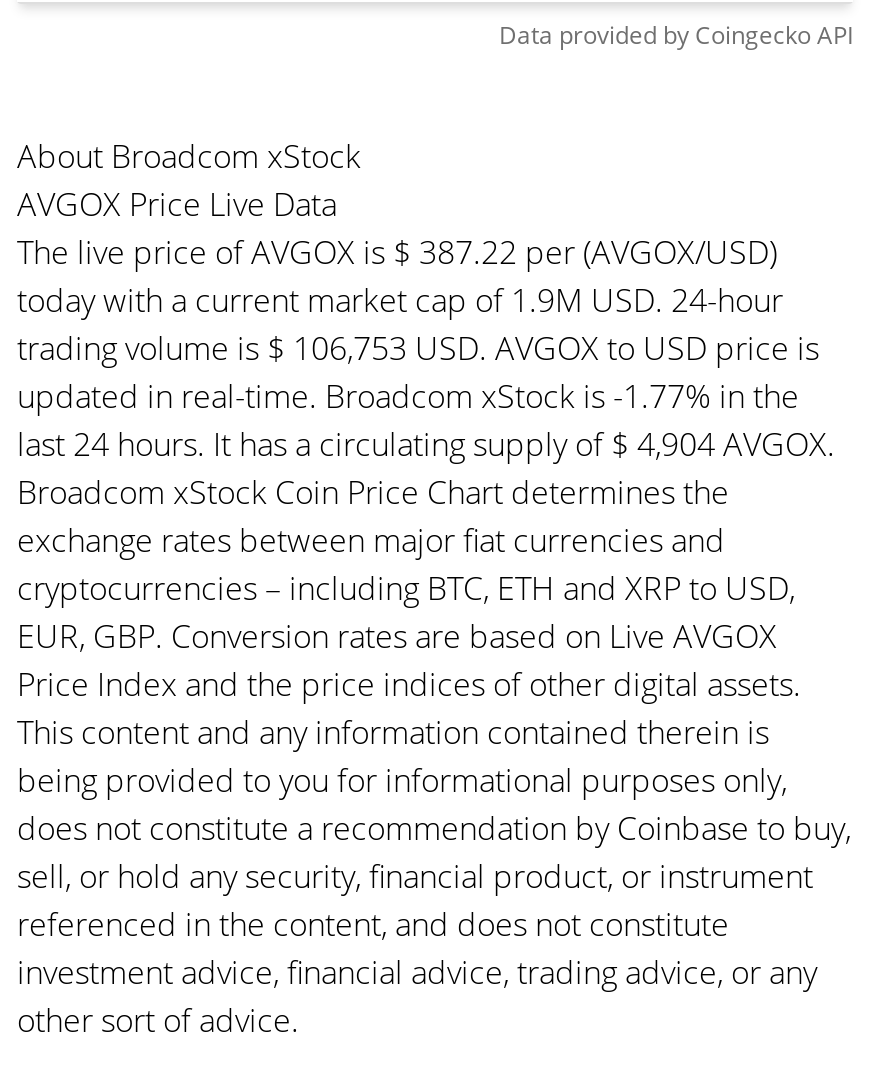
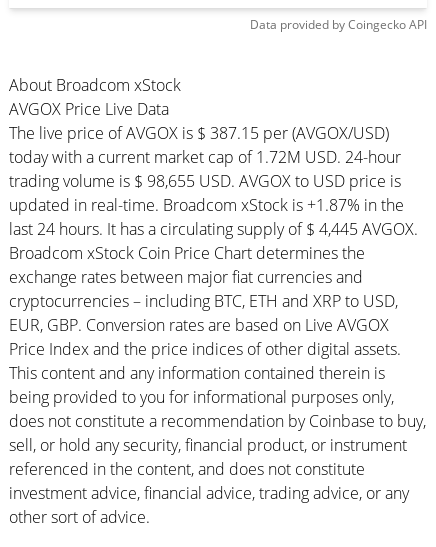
[17,230,777,274] The live price of AVGOX is $ 387.22 per (AVGOX/USD) -> [9,122,389,144] The live price of AVGOX is $ 387.15 per (AVGOX/USD)
[17,278,783,322] today with a current market cap of 1.9M USD. 24-hour -> [9,146,401,168] today with a current market cap of 1.72M USD. 24-hour
[17,326,819,370] trading volume is $ 106,753 USD. AVGOX to USD price is -> [9,170,401,192] trading volume is $ 98,655 USD. AVGOX to USD price is
[17,374,799,418] updated in real-time. Broadcom xStock is -1.77% in the -> [9,194,404,216] updated in real-time. Broadcom xStock is +1.87% in the
[17,422,835,466] last 24 hours. It has a circulating supply of $ 4,904 AVGOX. -> [9,218,418,240] last 24 hours. It has a circulating supply of $ 4,445 AVGOX.

